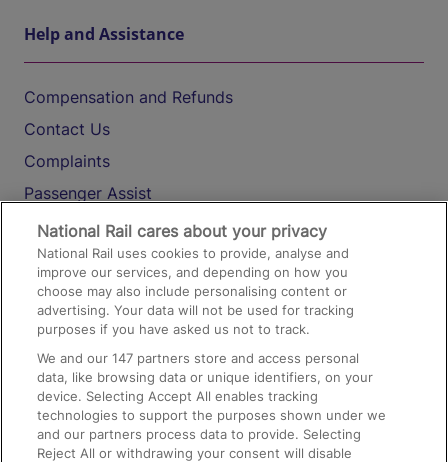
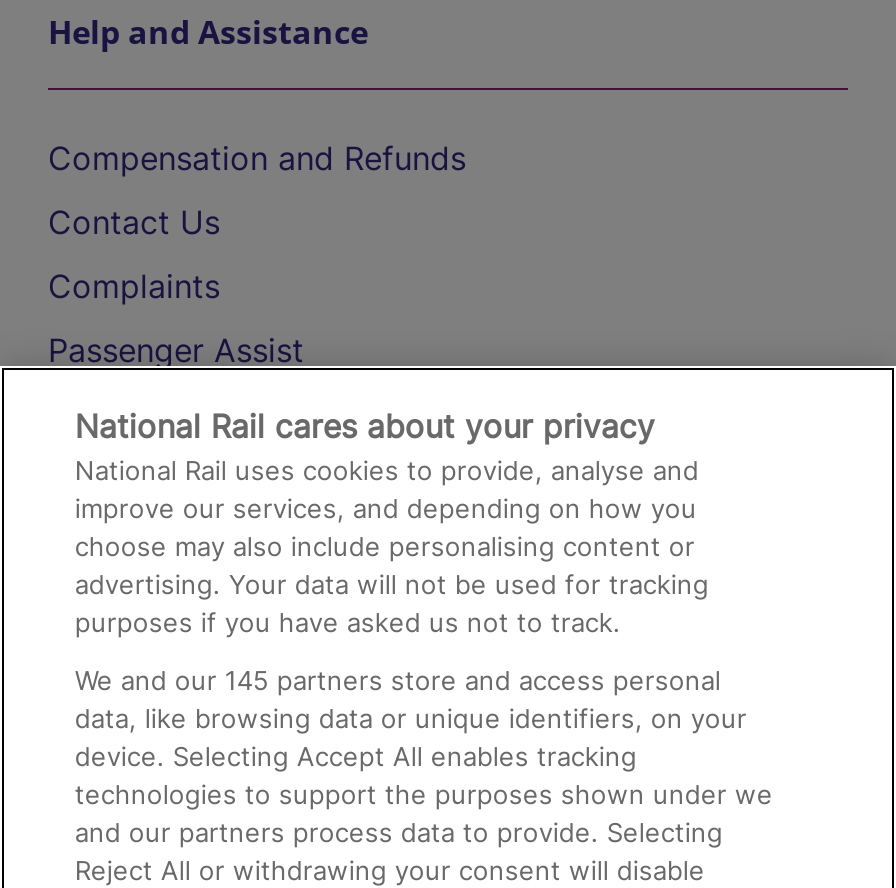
[37,350,359,366] We and our 147 partners store and access personal -> [75,664,721,696] We and our 145 partners store and access personal

